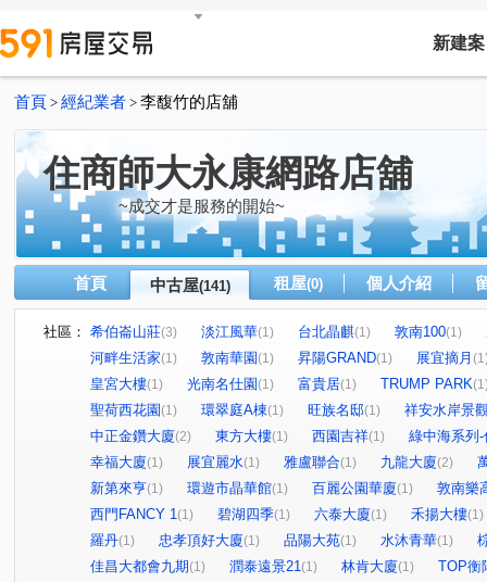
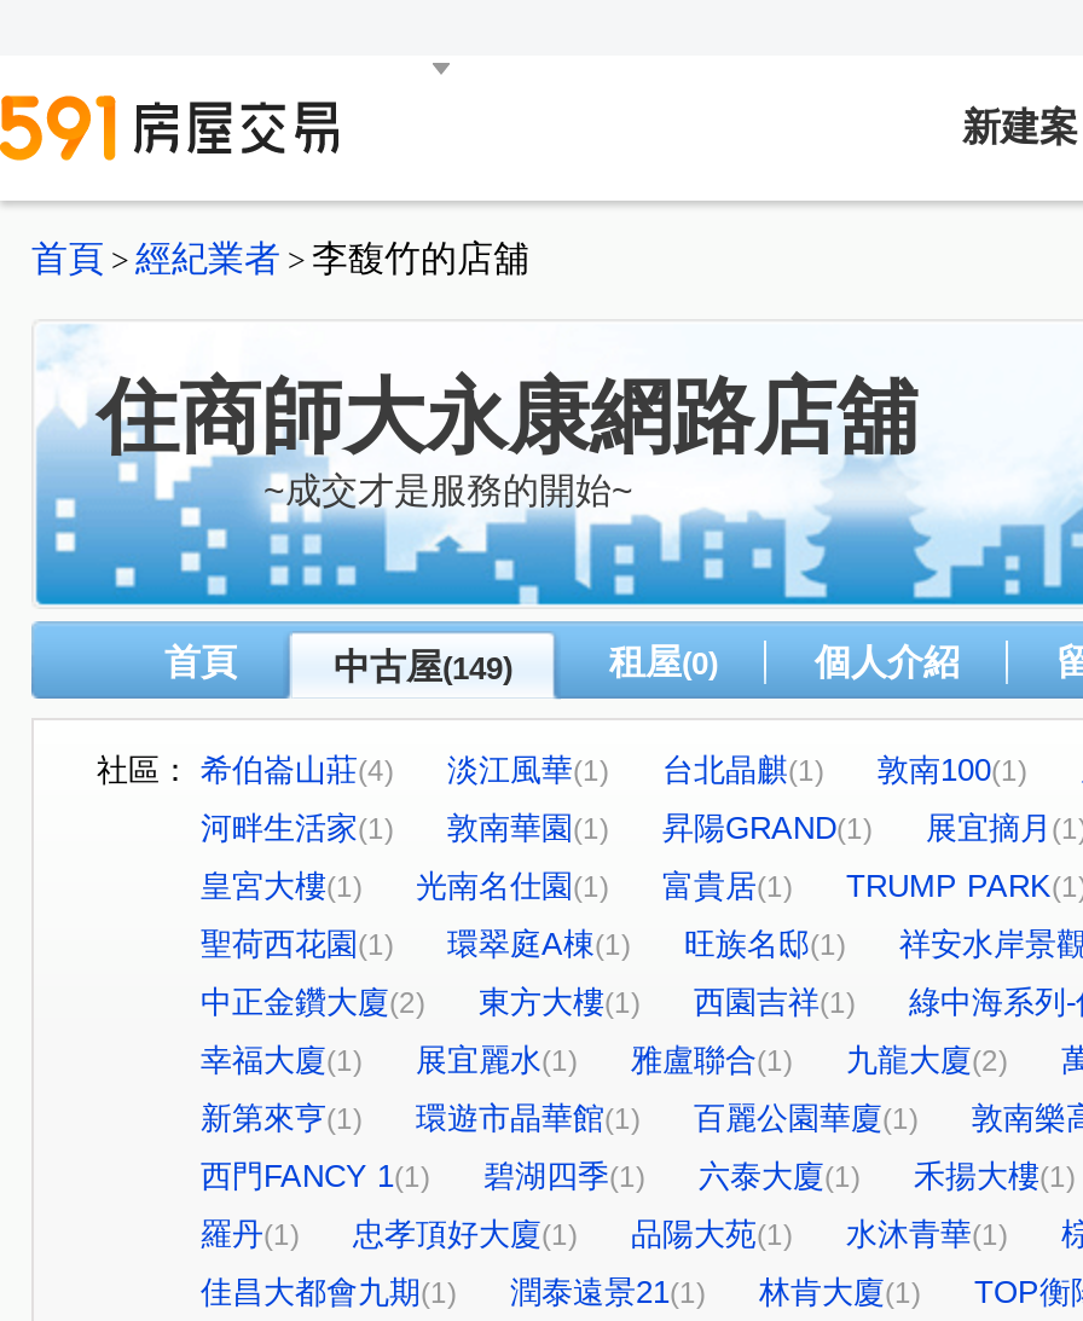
[150,276,230,294] 中古屋(141) -> [334,645,512,686] 中古屋(149)
[43,324,177,340] 社區： 希伯崙山莊(3) -> [97,752,394,788] 社區： 希伯崙山莊(4)

